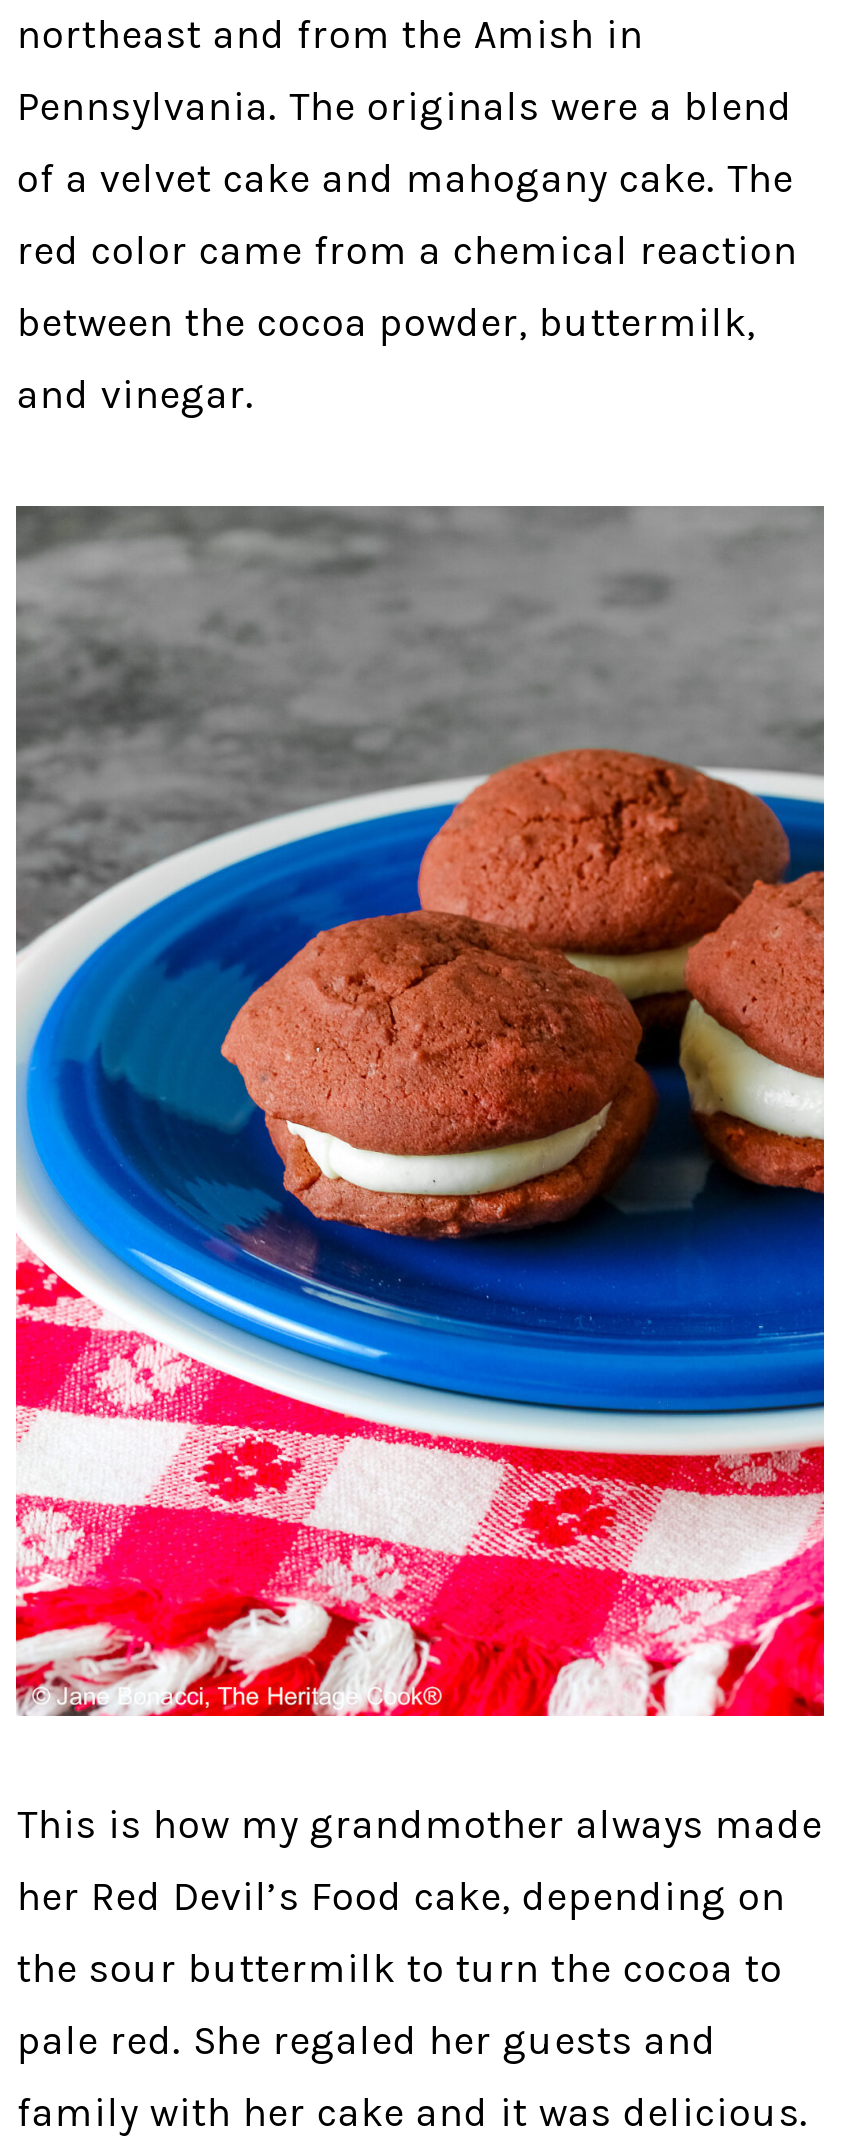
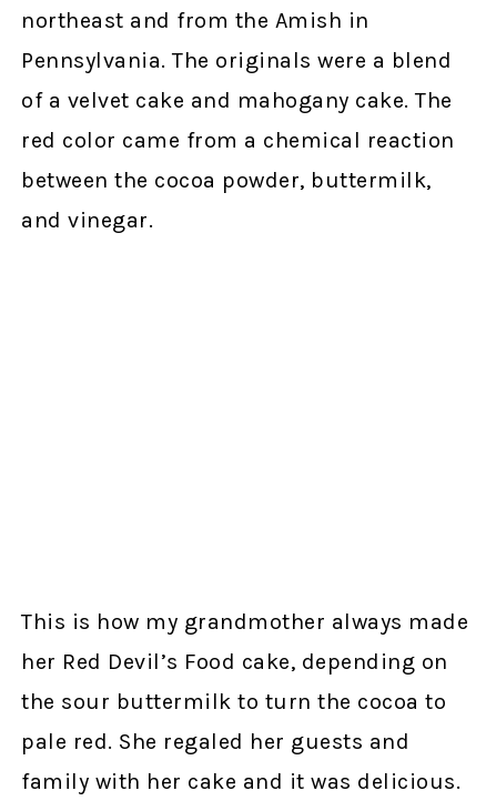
[14,504,826,1718] [image] -> none

